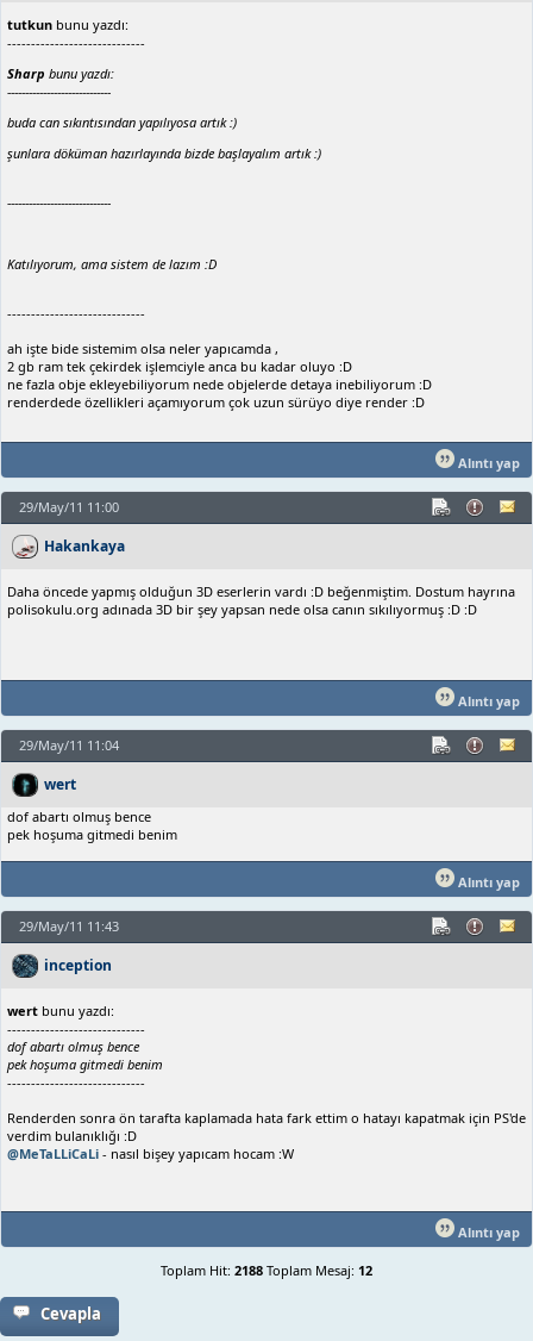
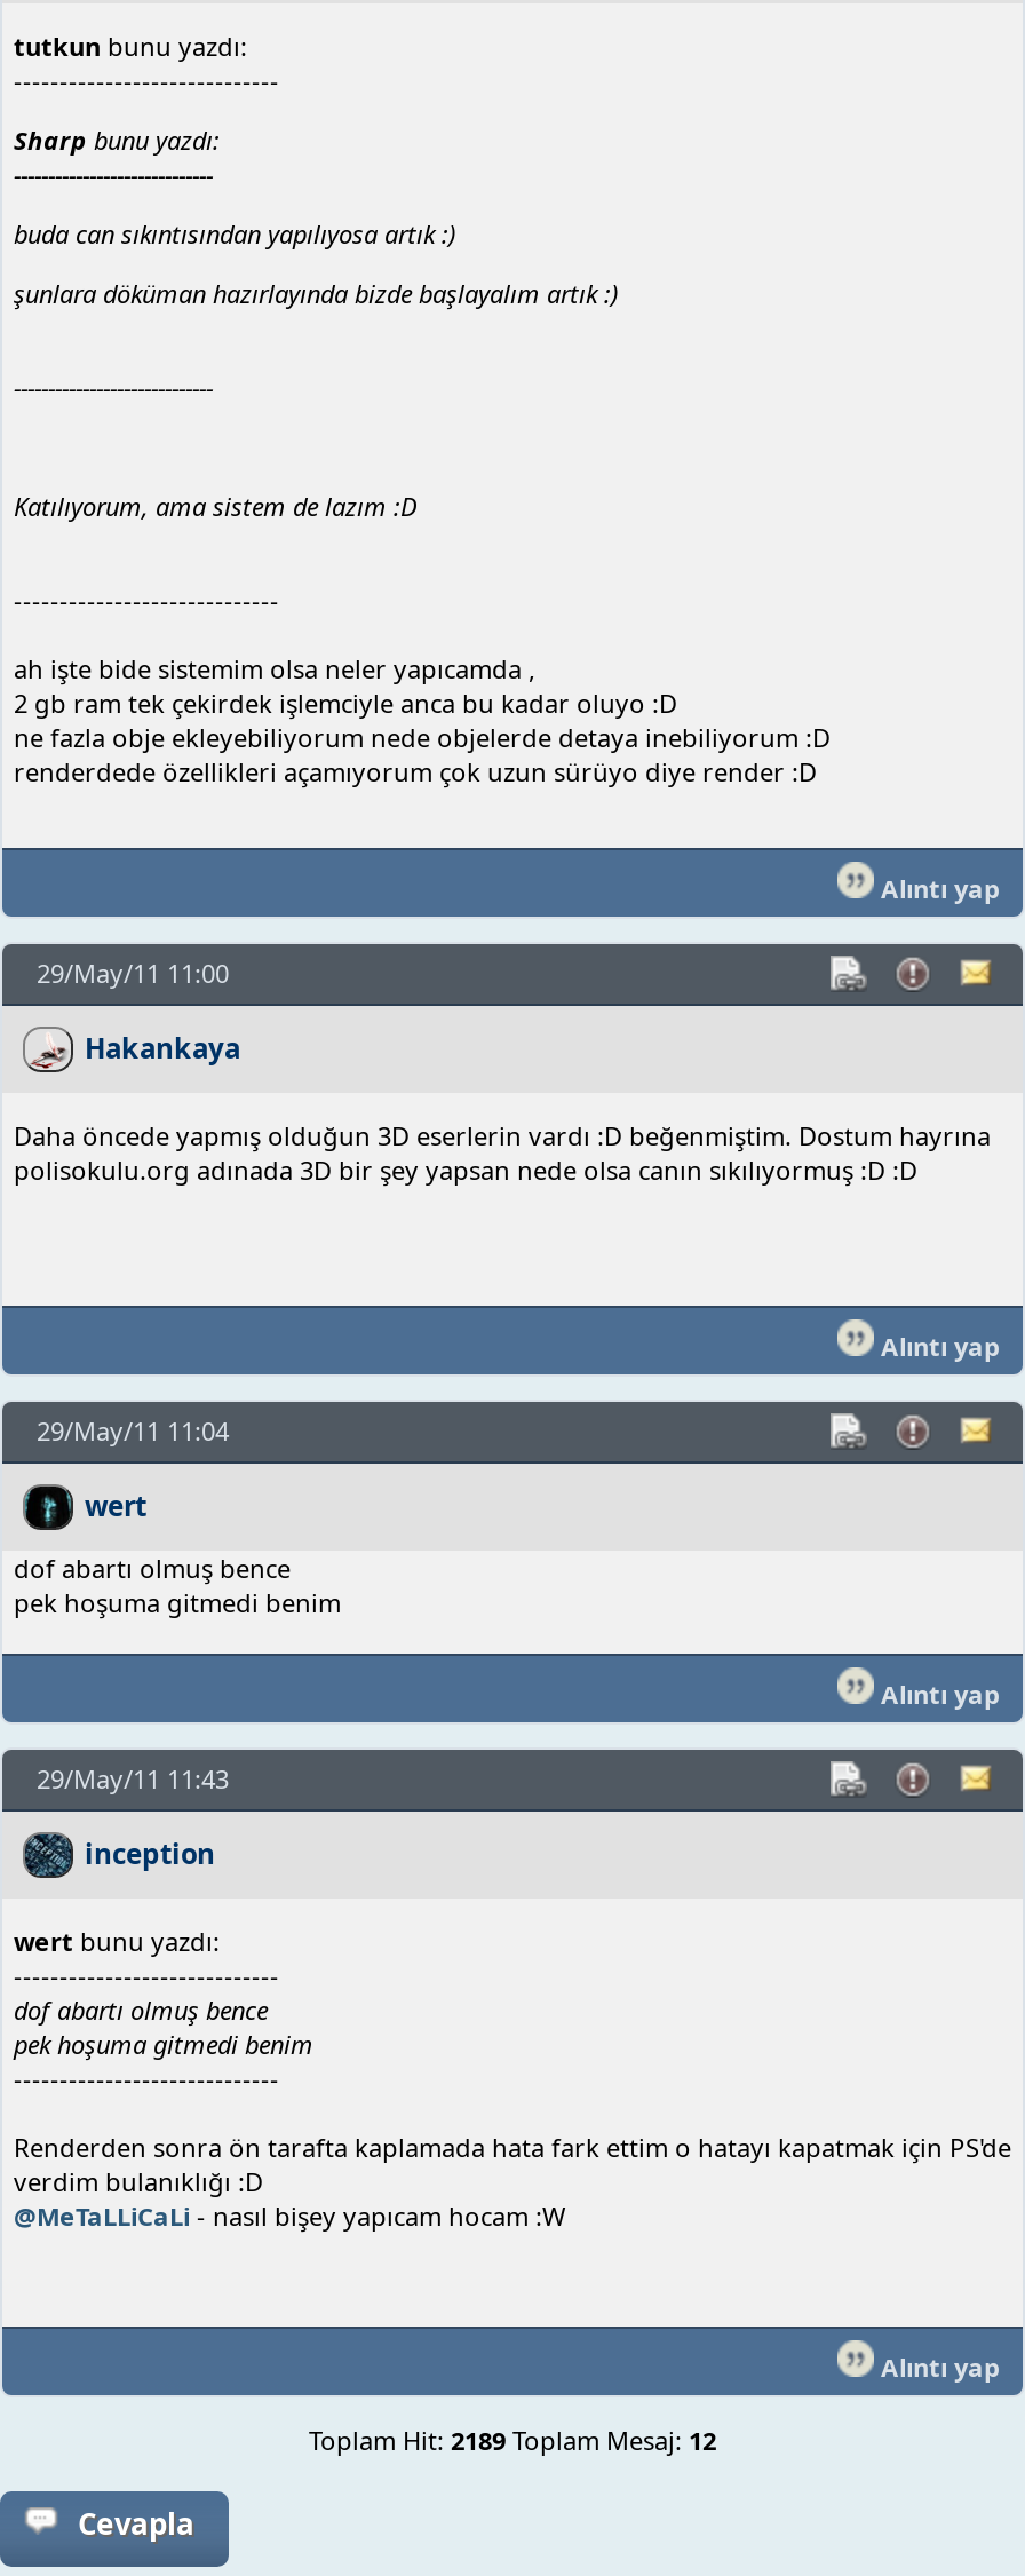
[161,1261,372,1279] Toplam Hit: 2188 Toplam Mesaj: 12 -> [309,2423,716,2457] Toplam Hit: 2189 Toplam Mesaj: 12

